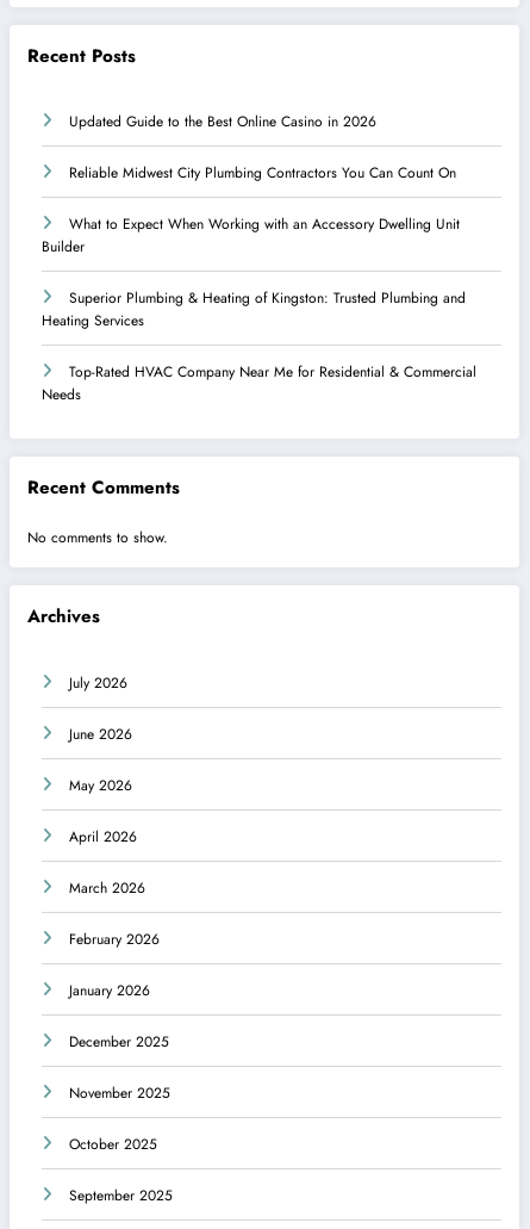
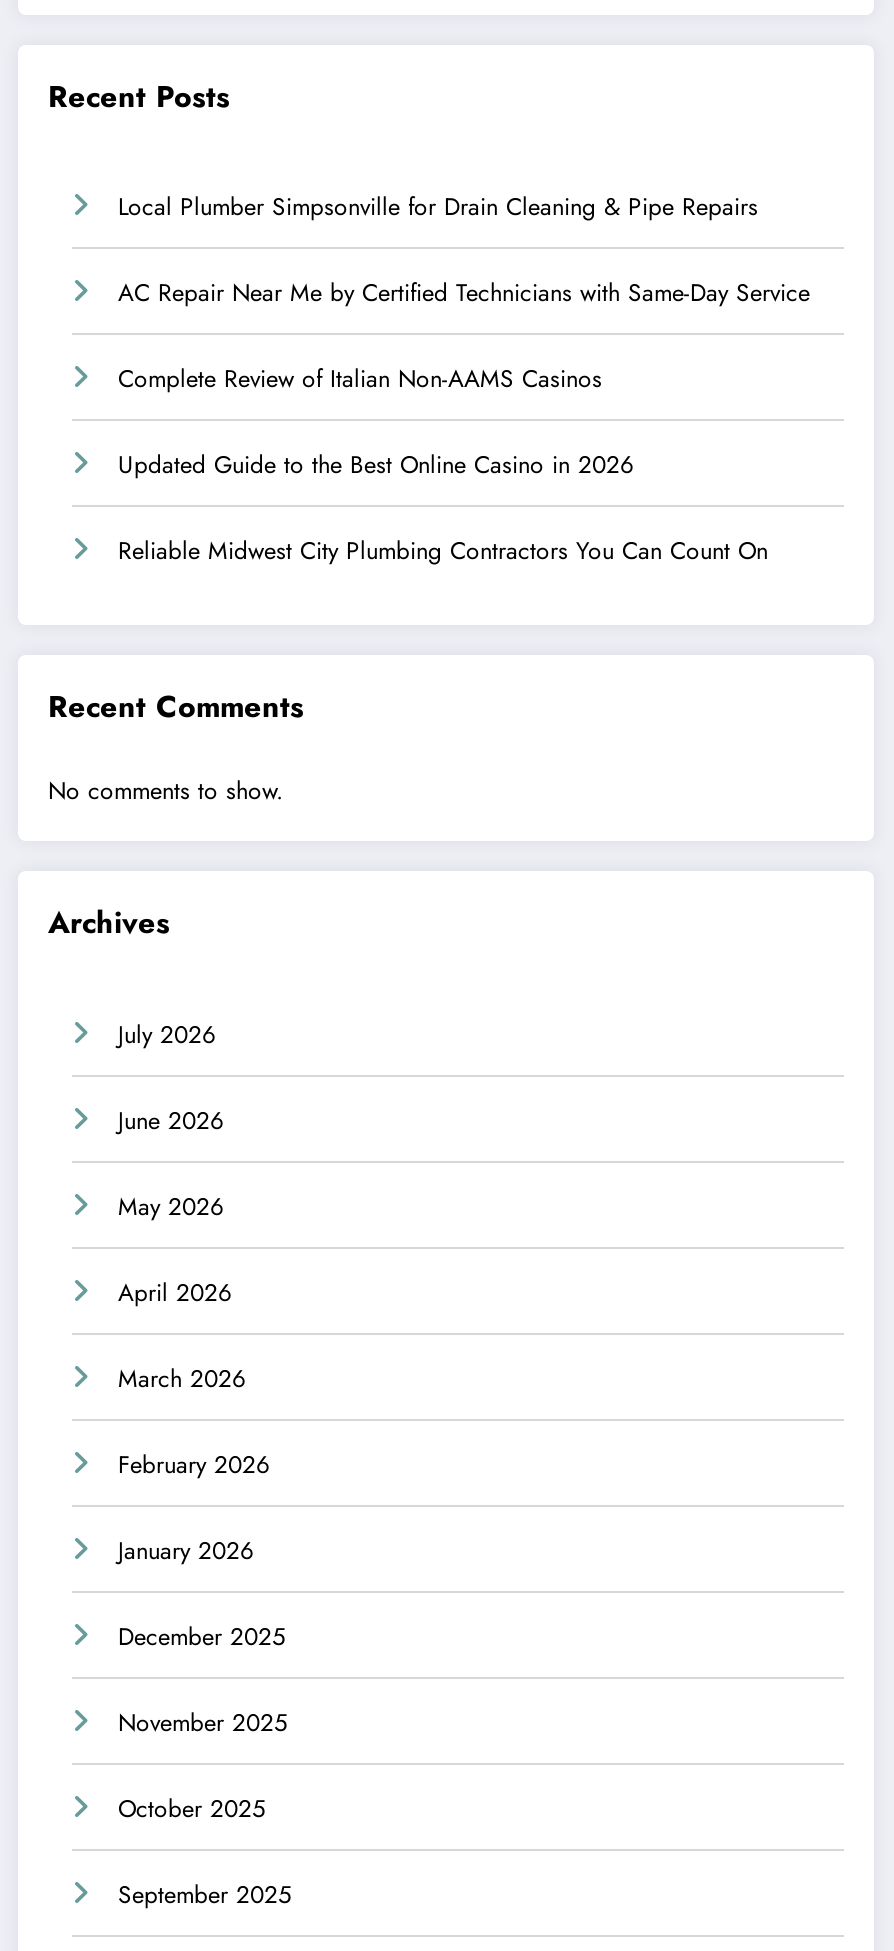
none -> [118,190,810,398] Local Plumber Simpsonville for Drain Cleaning & Pipe Repairs | AC Repair Near Me by Certified Technicians with Same-Day Service | Complete Review of Italian Non-AAMS Casinos
moved [69,111,456,184] -> [118,448,768,570]: Updated Guide to the Best Online Casino in 2026 | Reliable Midwest City Plumbing Contractors You Can Count On
[42,214,476,406] What to Expect When Working with an Accessory Dwelling Unit | Builder | Superior Plumbing & Heating of Kingston: Trusted Plumbing and | Heating Services | Top-Rated HVAC Company Near Me for Residential & Commercial | Needs -> none

